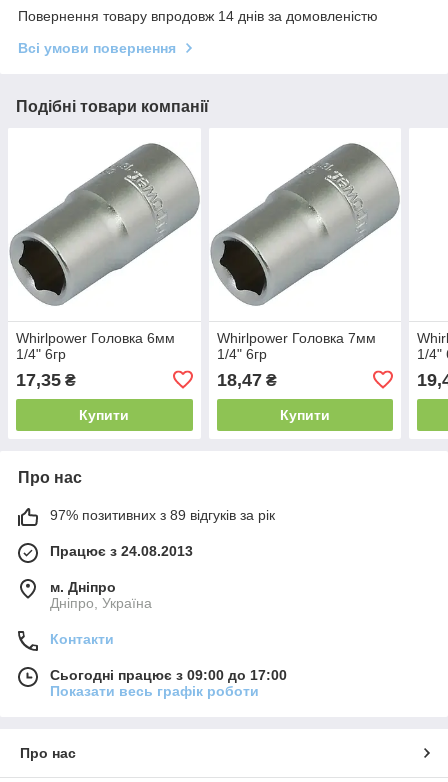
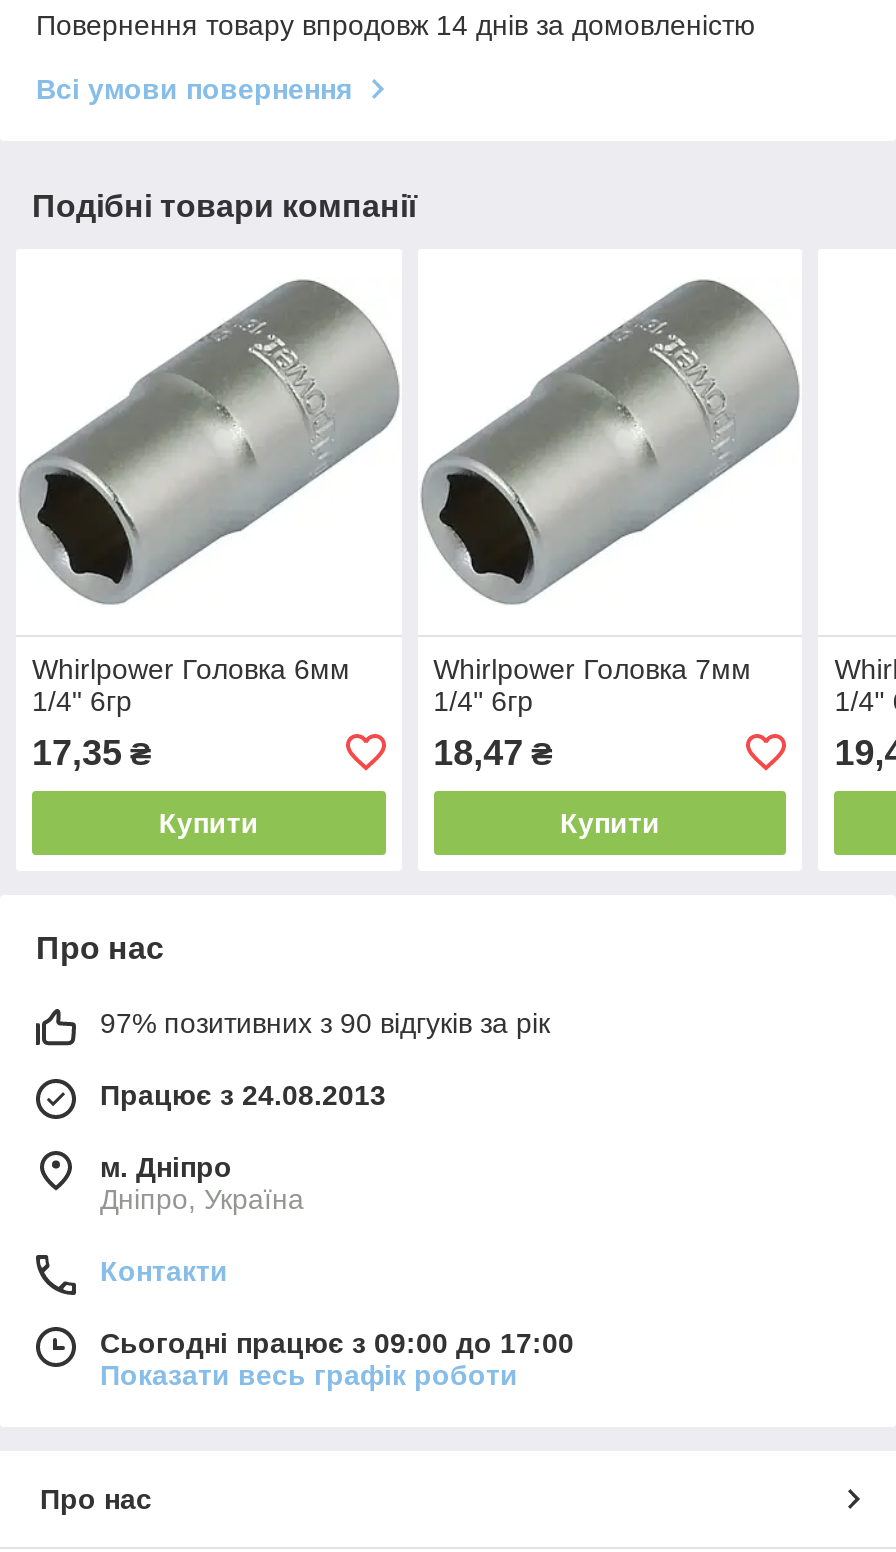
[50,507,275,523] 97% позитивних з 89 відгуків за рік -> [100,1007,550,1039] 97% позитивних з 90 відгуків за рік

